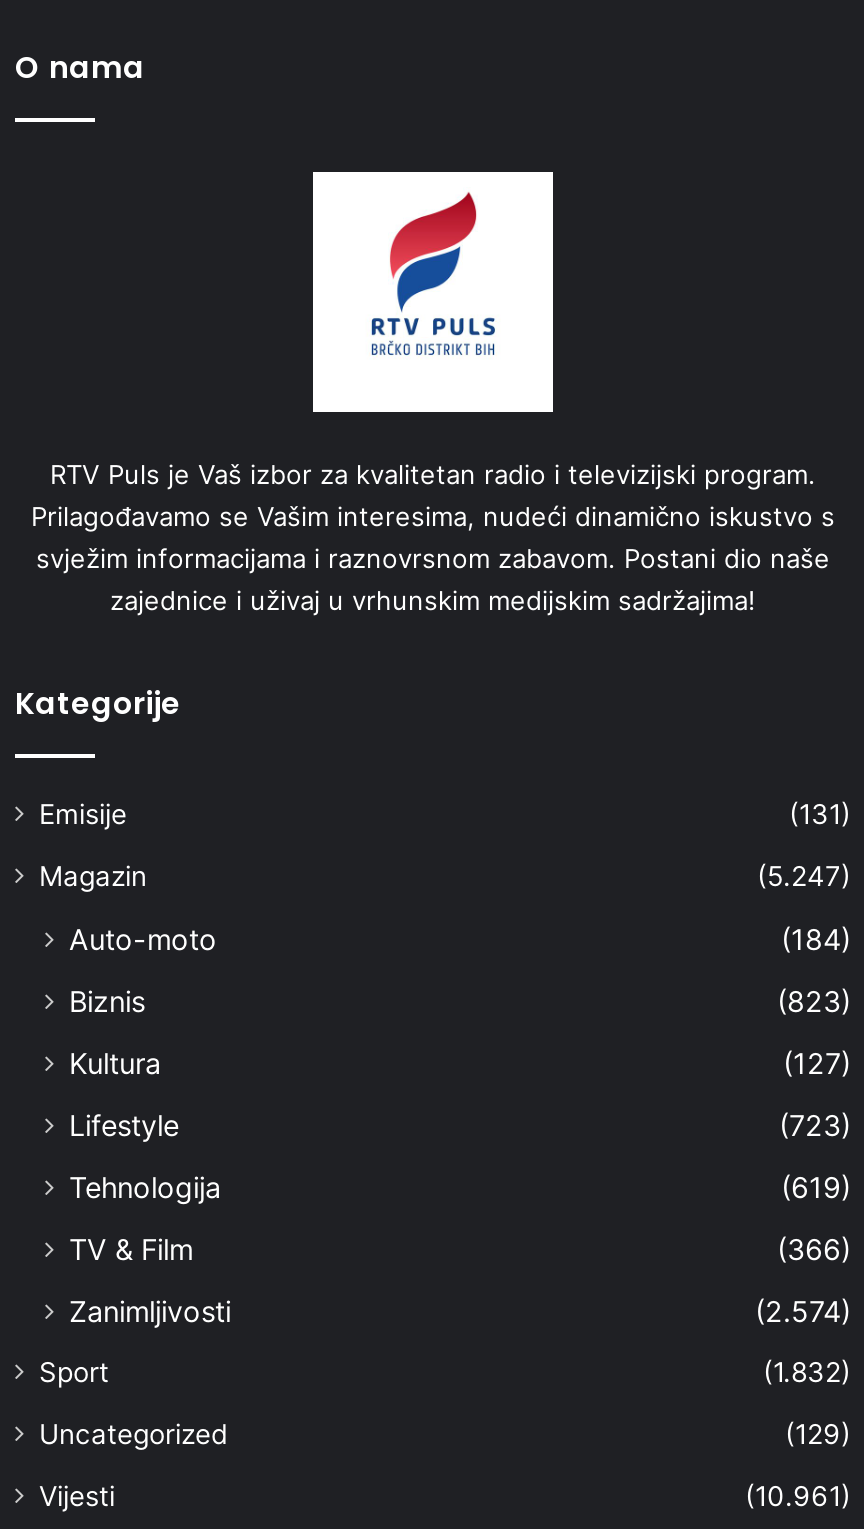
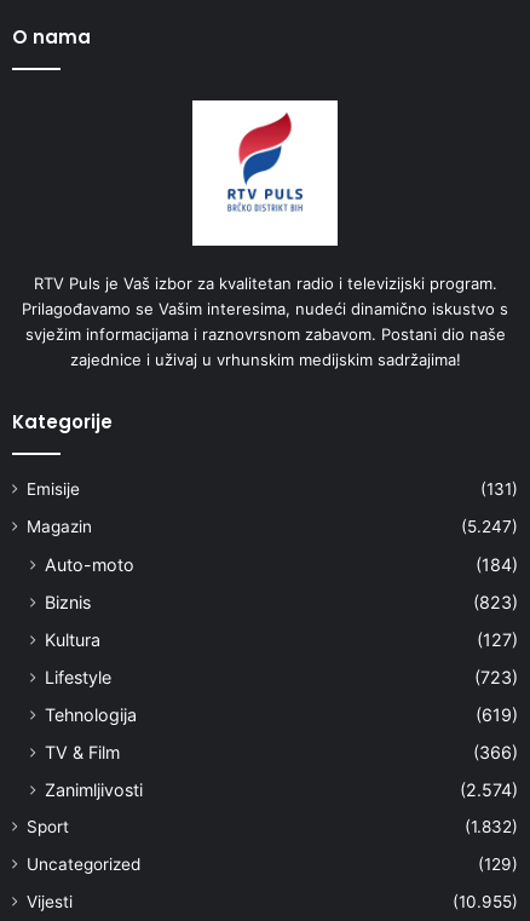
[745,1479,851,1511] (10.961) -> [453,891,518,911] (10.955)

